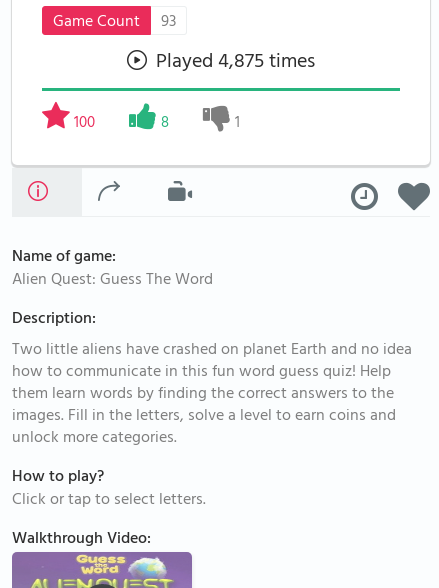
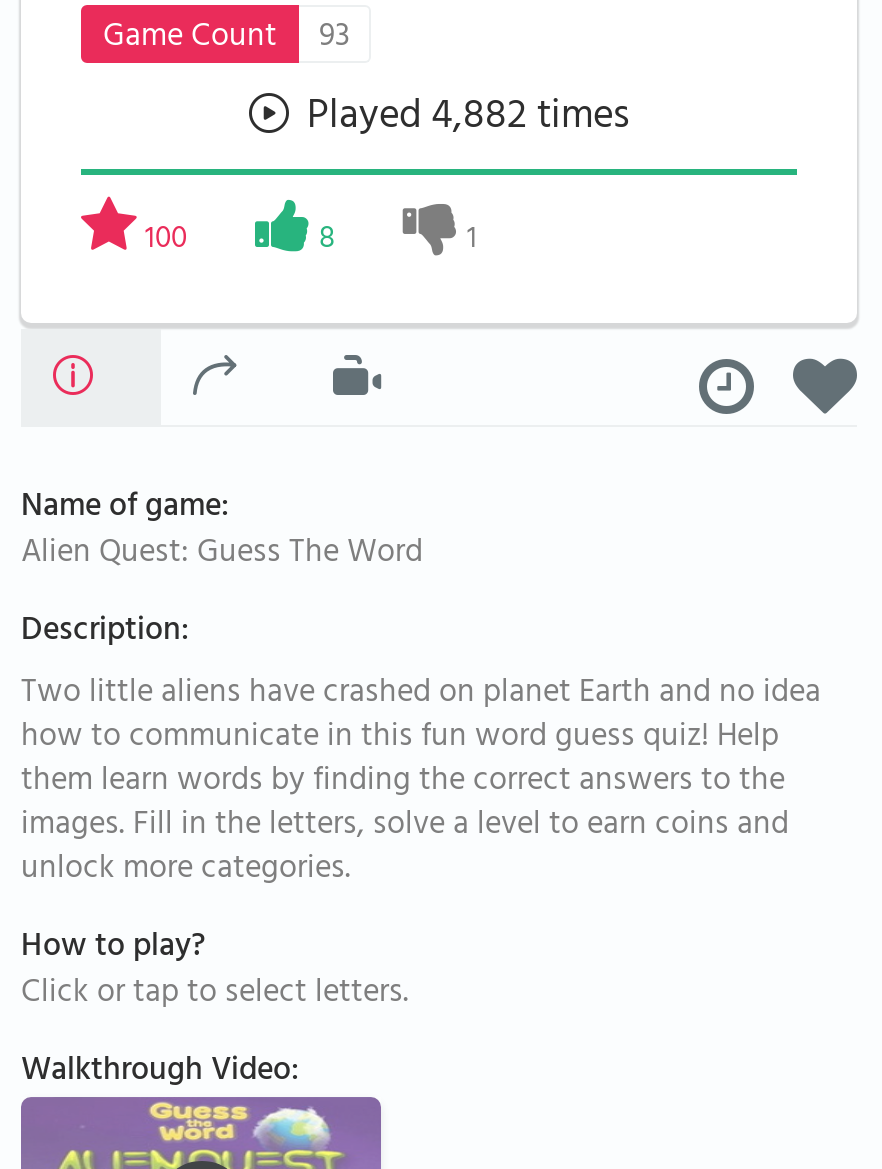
[151,45,315,82] Played 4,875 times -> [297,83,629,157] Played 4,882 times

